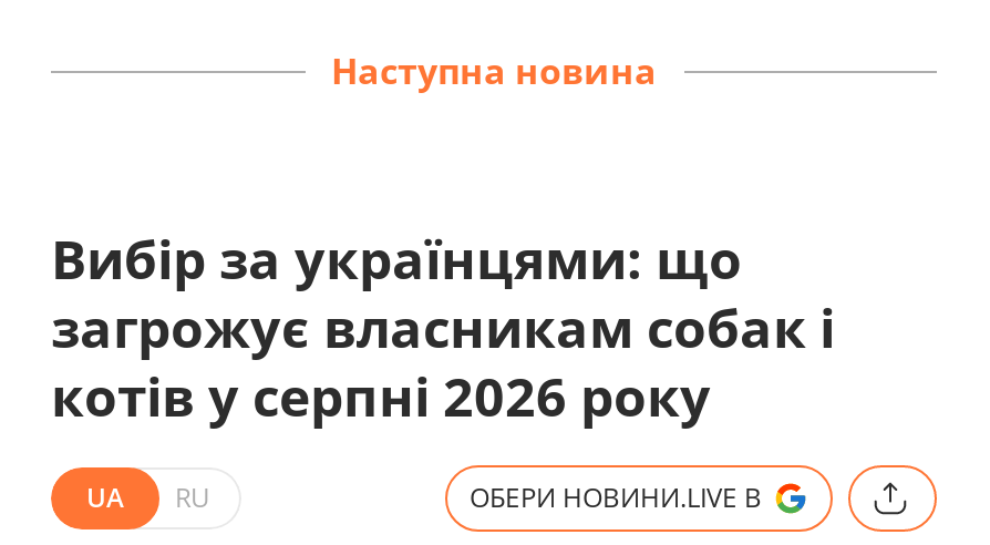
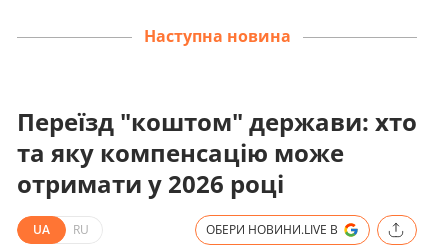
[51,222,835,433] Вибір за українцями: що | загрожує власникам собак і | котів у серпні 2026 року -> [17,105,417,200] Переїзд "коштом" держави: хто | та яку компенсацію може | отримати у 2026 році

